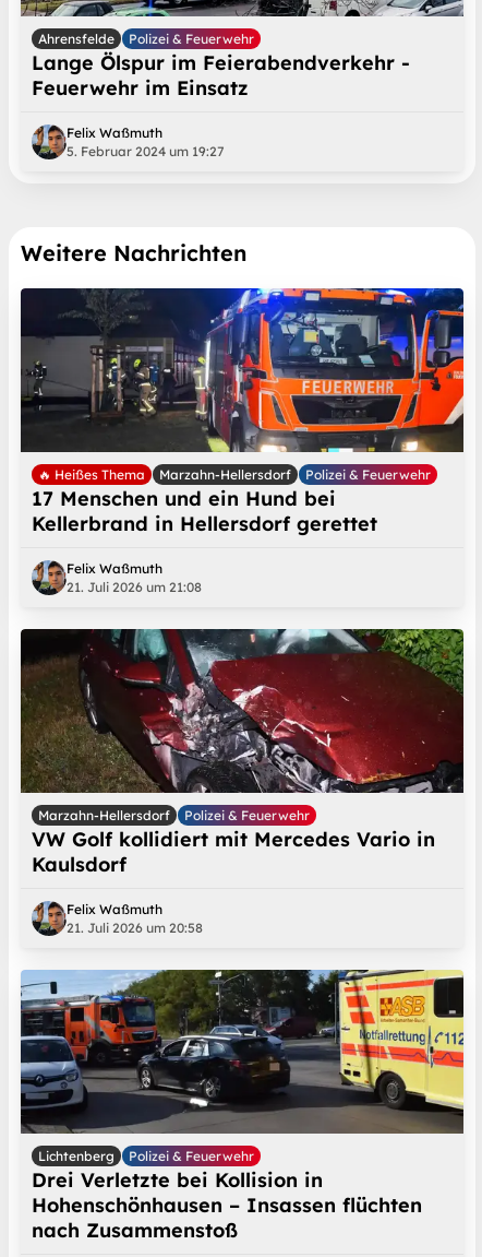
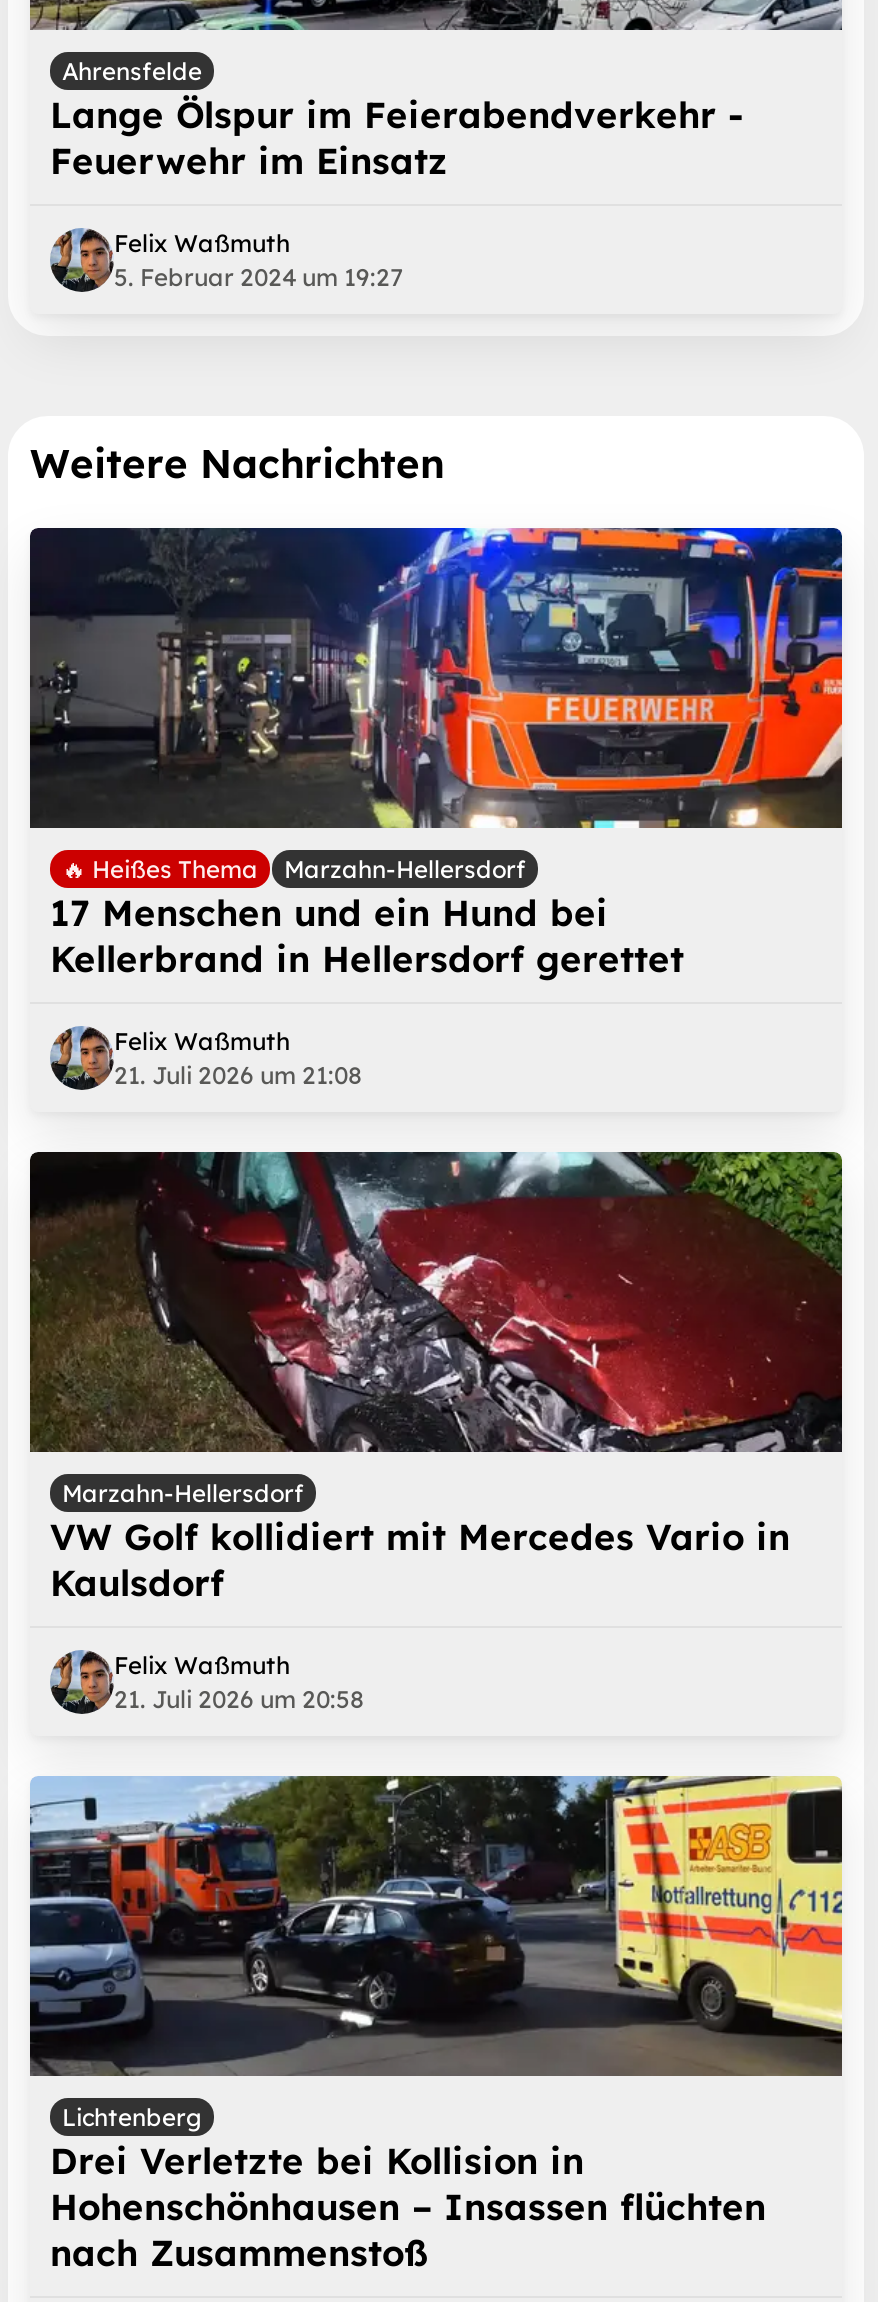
[129,31,254,47] Polizei & Feuerwehr -> none
[305,466,431,483] Polizei & Feuerwehr -> none
[184,807,310,823] Polizei & Feuerwehr -> none
[129,1148,254,1164] Polizei & Feuerwehr -> none

